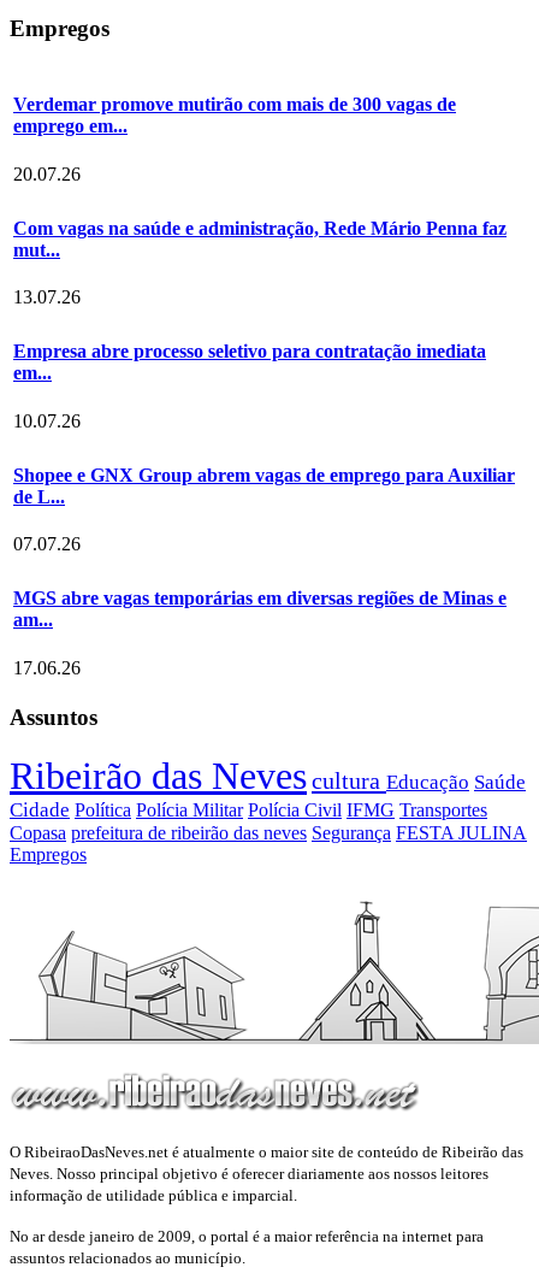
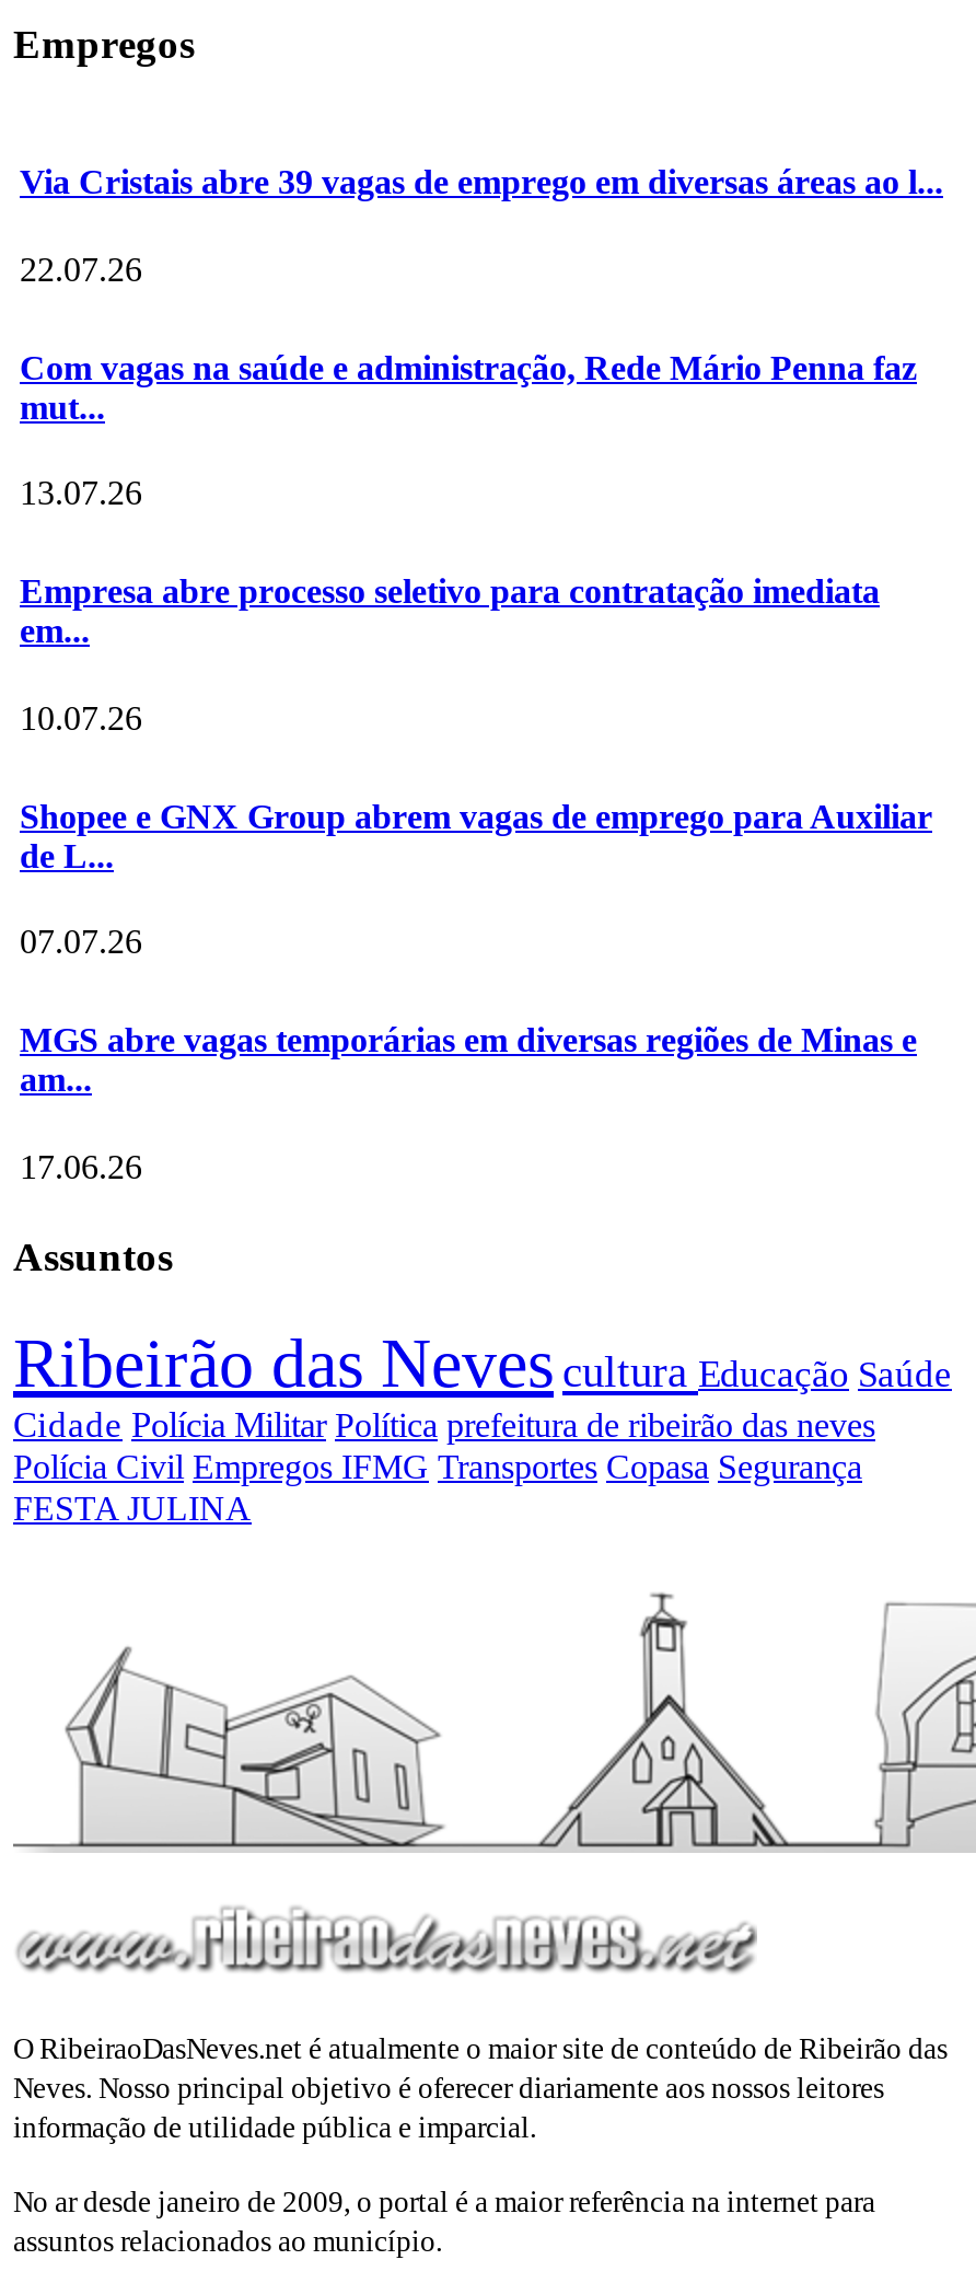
[13,94,456,137] Verdemar promove mutirão com mais de 300 vagas de | emprego em... -> [20,164,943,201] Via Cristais abre 39 vagas de emprego em diversas áreas ao l...
[13,163,81,184] 20.07.26 -> [20,250,142,287] 22.07.26
[10,799,527,865] Cidade Política Polícia Militar Polícia Civil IFMG Transportes | Copasa prefeitura de ribeirão das neves Segurança FESTA JULINA | Empregos -> [13,1405,875,1527] Cidade Polícia Militar Política prefeitura de ribeirão das neves | Polícia Civil Empregos IFMG Transportes Copasa Segurança | FESTA JULINA

